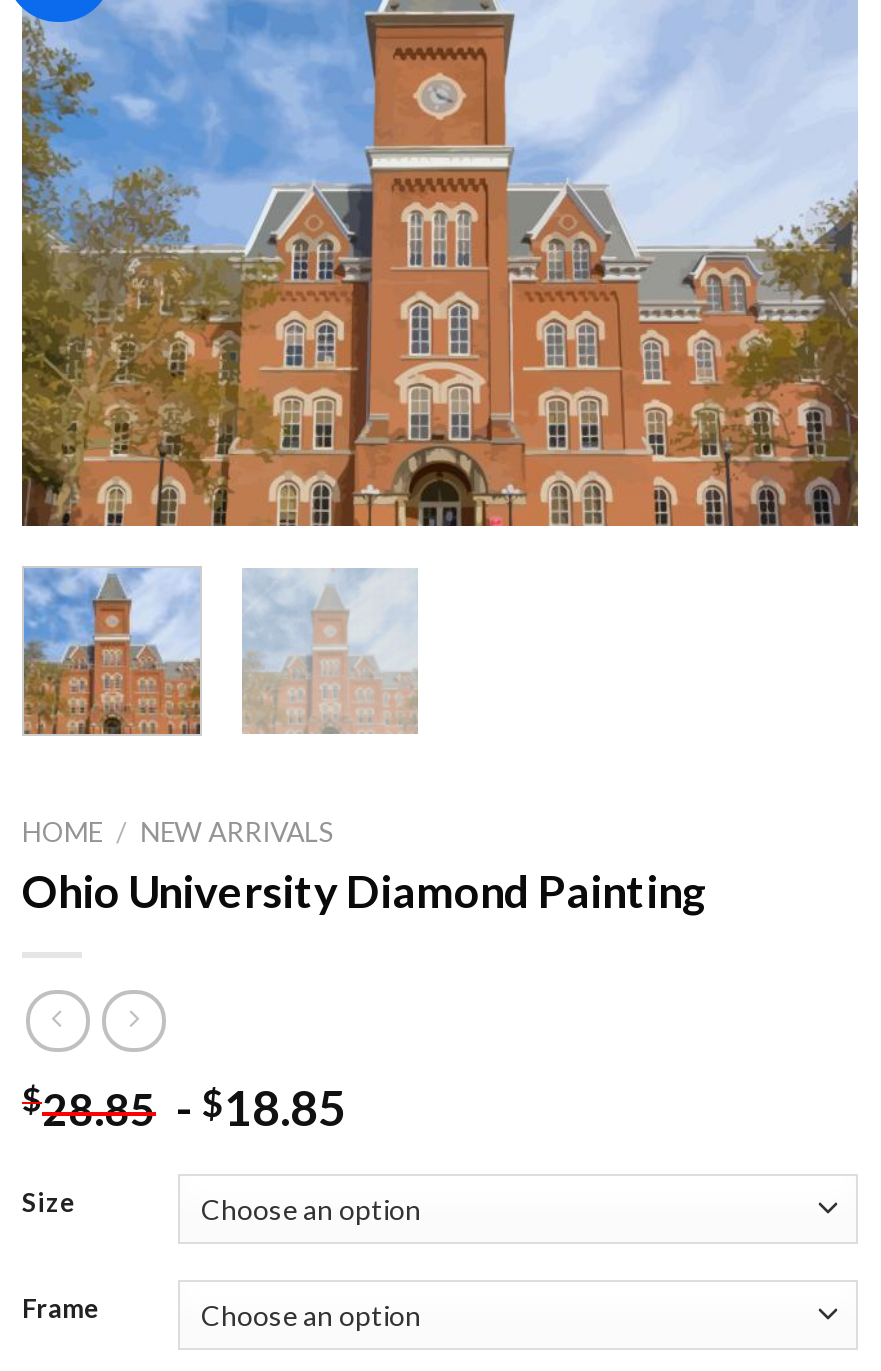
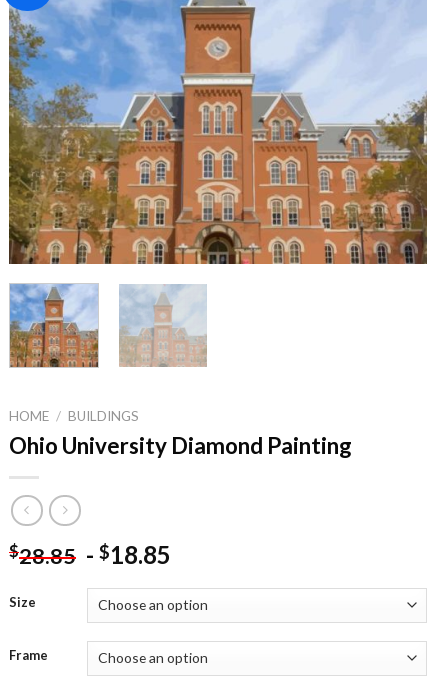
[22,816,334,848] HOME / NEW ARRIVALS -> [9,408,139,424] HOME / BUILDINGS

